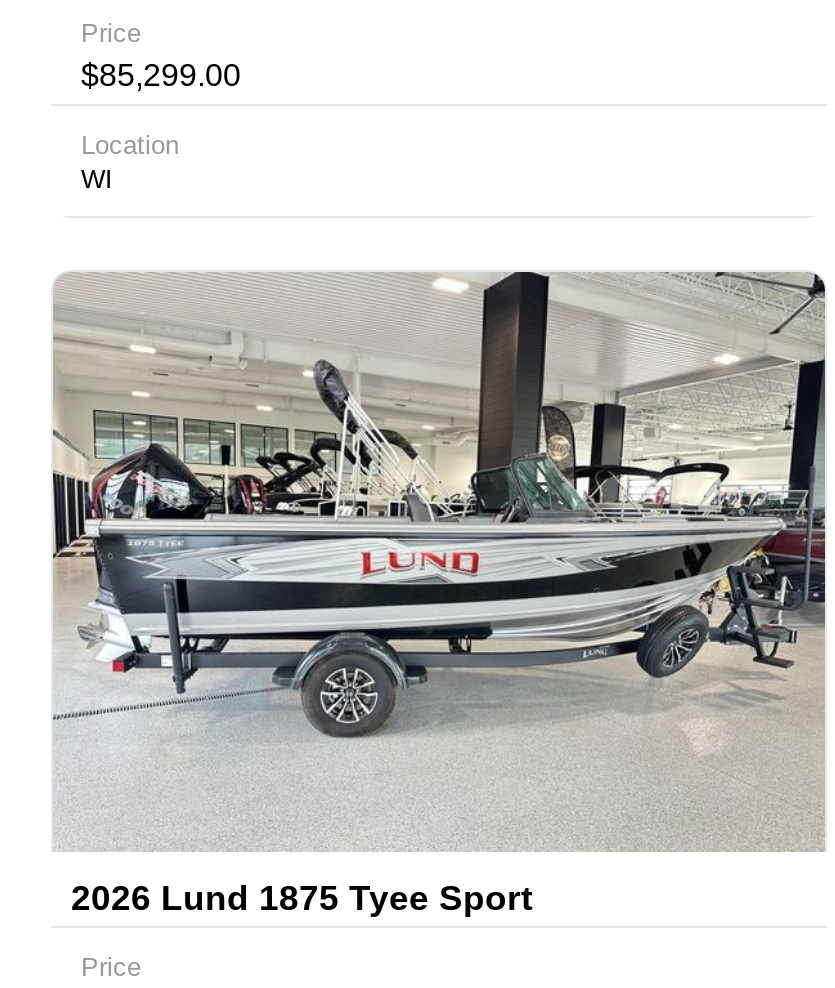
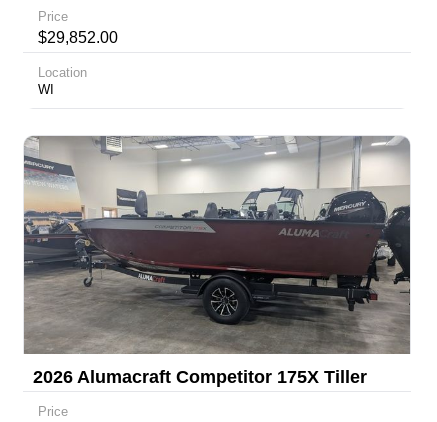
[81,59,241,93] $85,299.00 -> [38,29,118,46] $29,852.00
[53,270,827,918] [image] | 2026 Lund 1875 Tyee Sport -> [23,136,410,387] [image] | 2026 Alumacraft Competitor 175X Tiller

